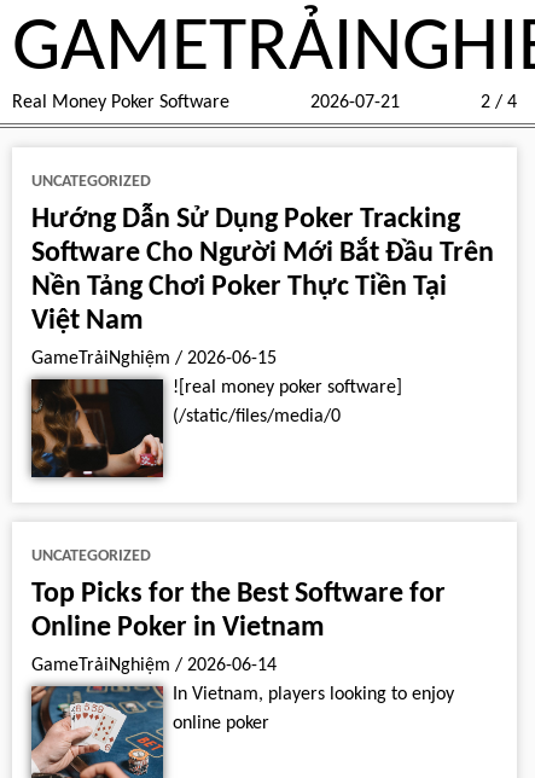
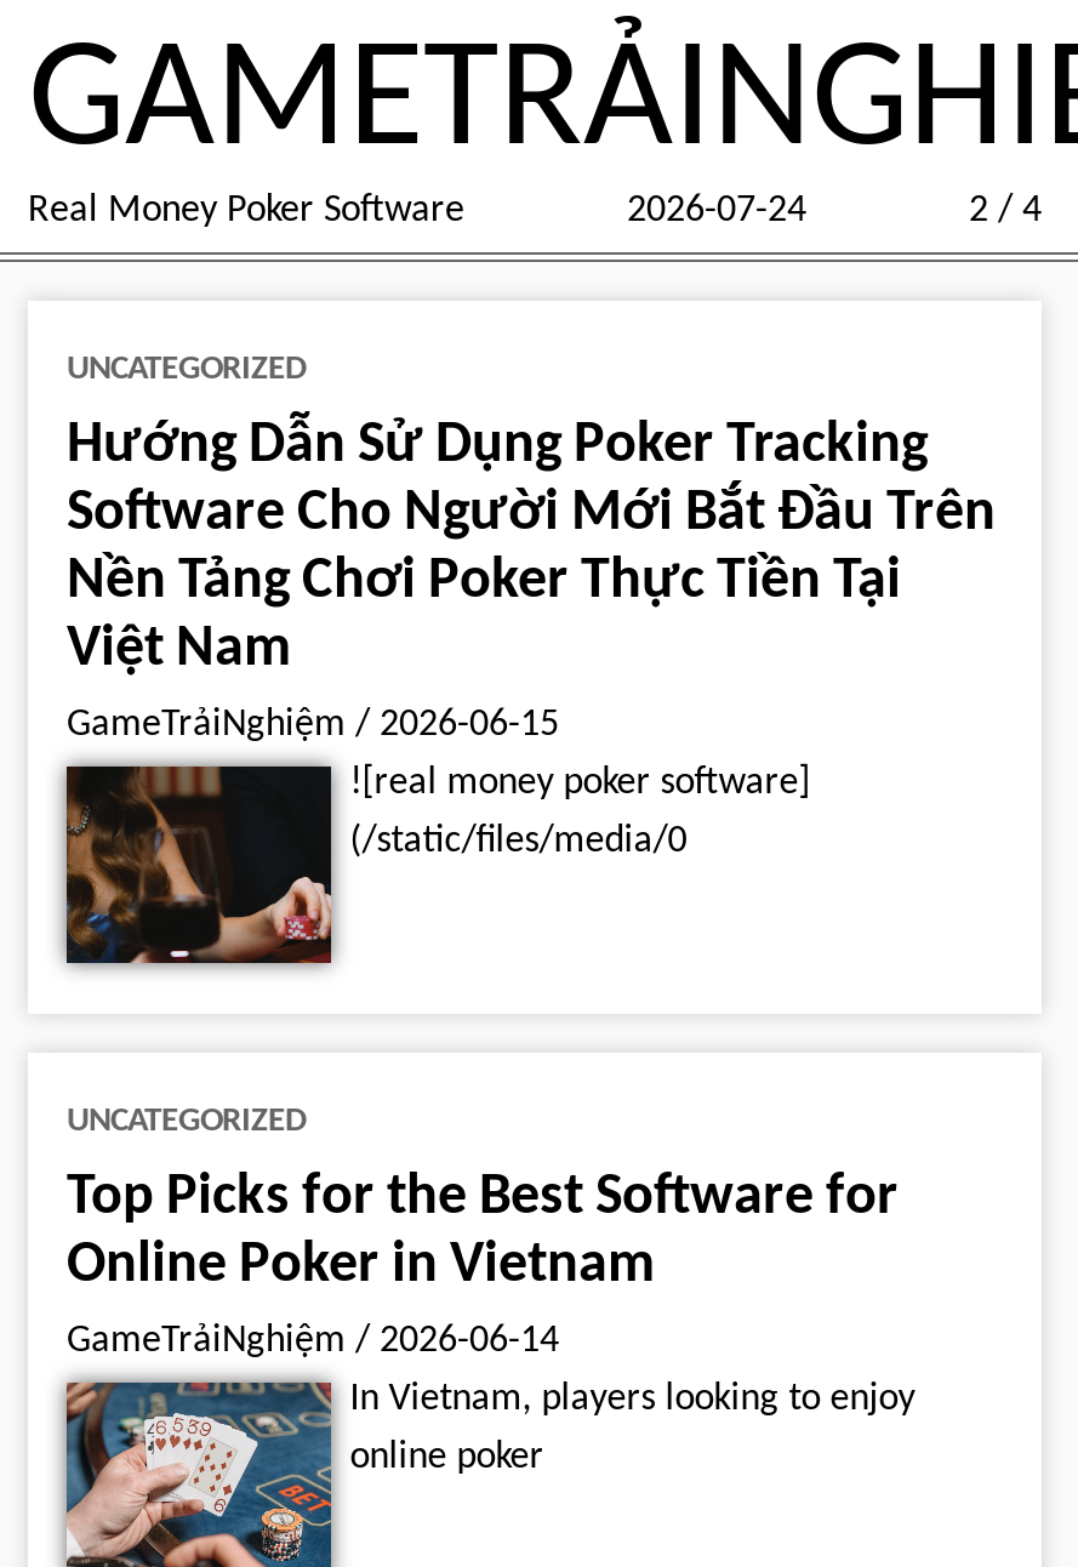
[310,93,400,112] 2026-07-21 -> [627,192,806,230] 2026-07-24

